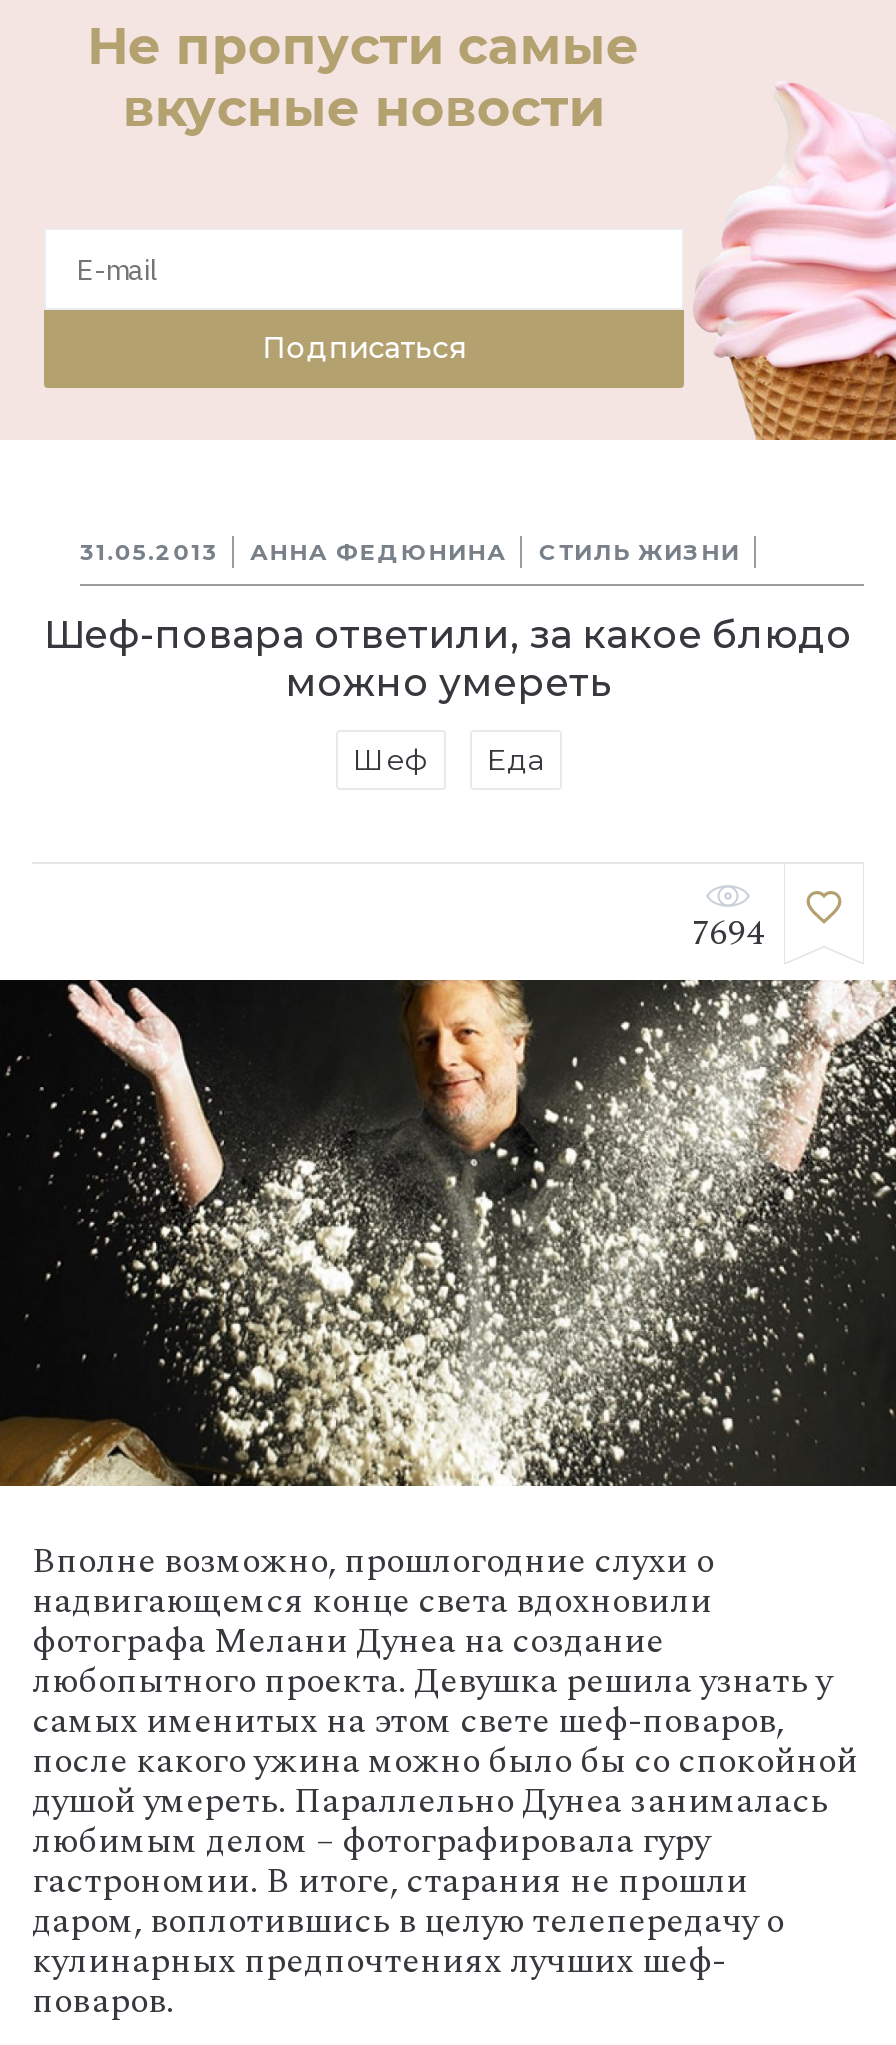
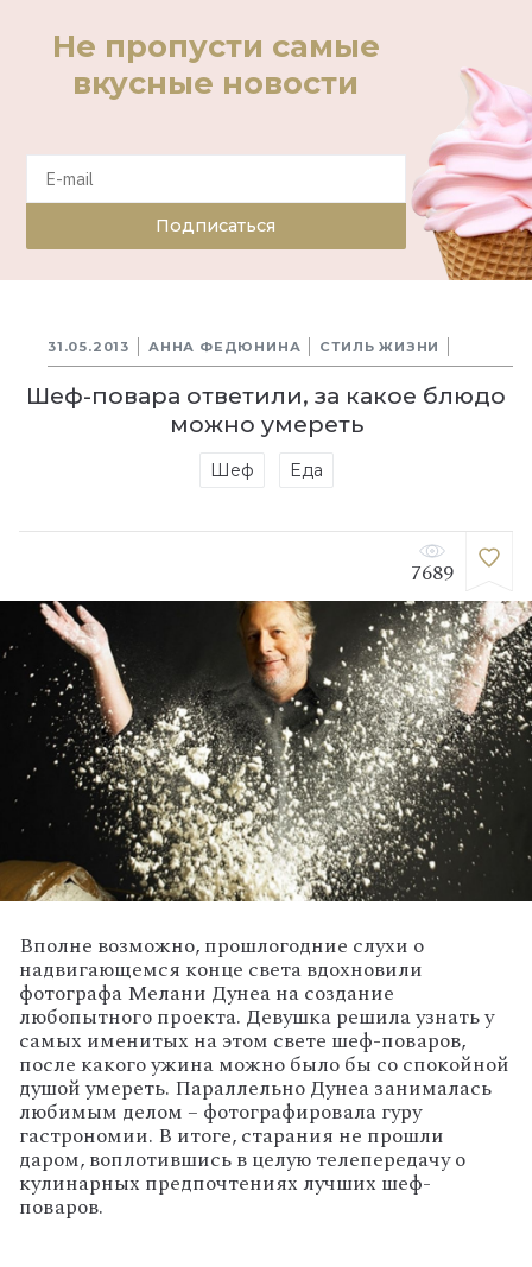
[692,906,764,960] 7694 -> [411,557,454,589] 7689

